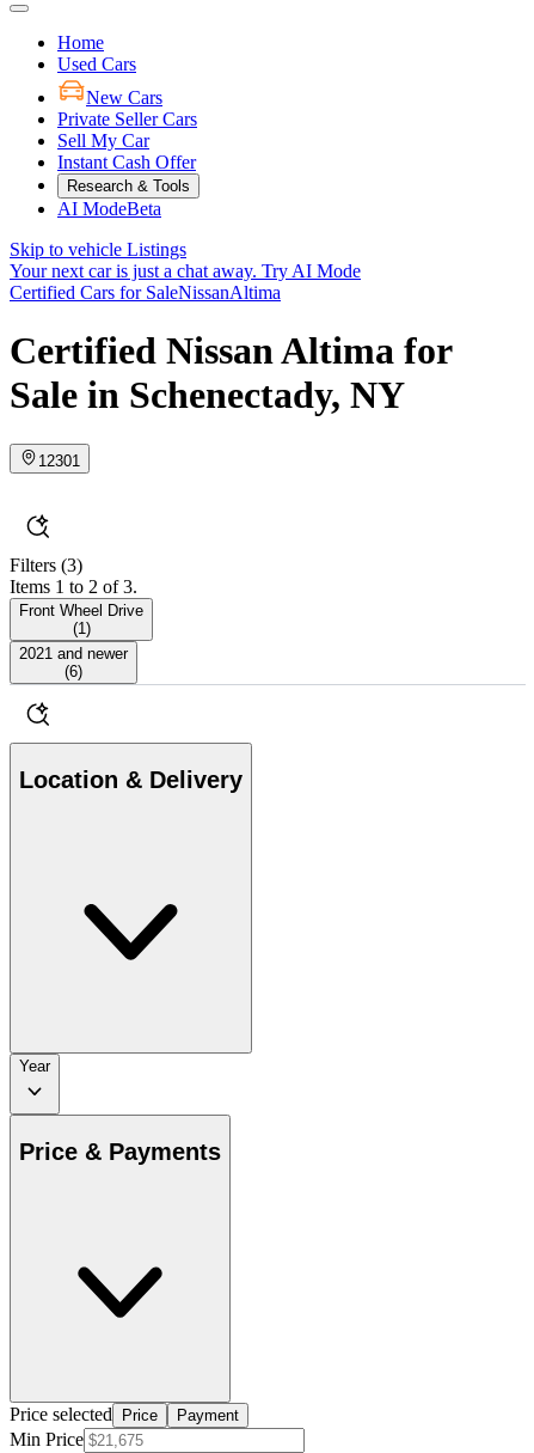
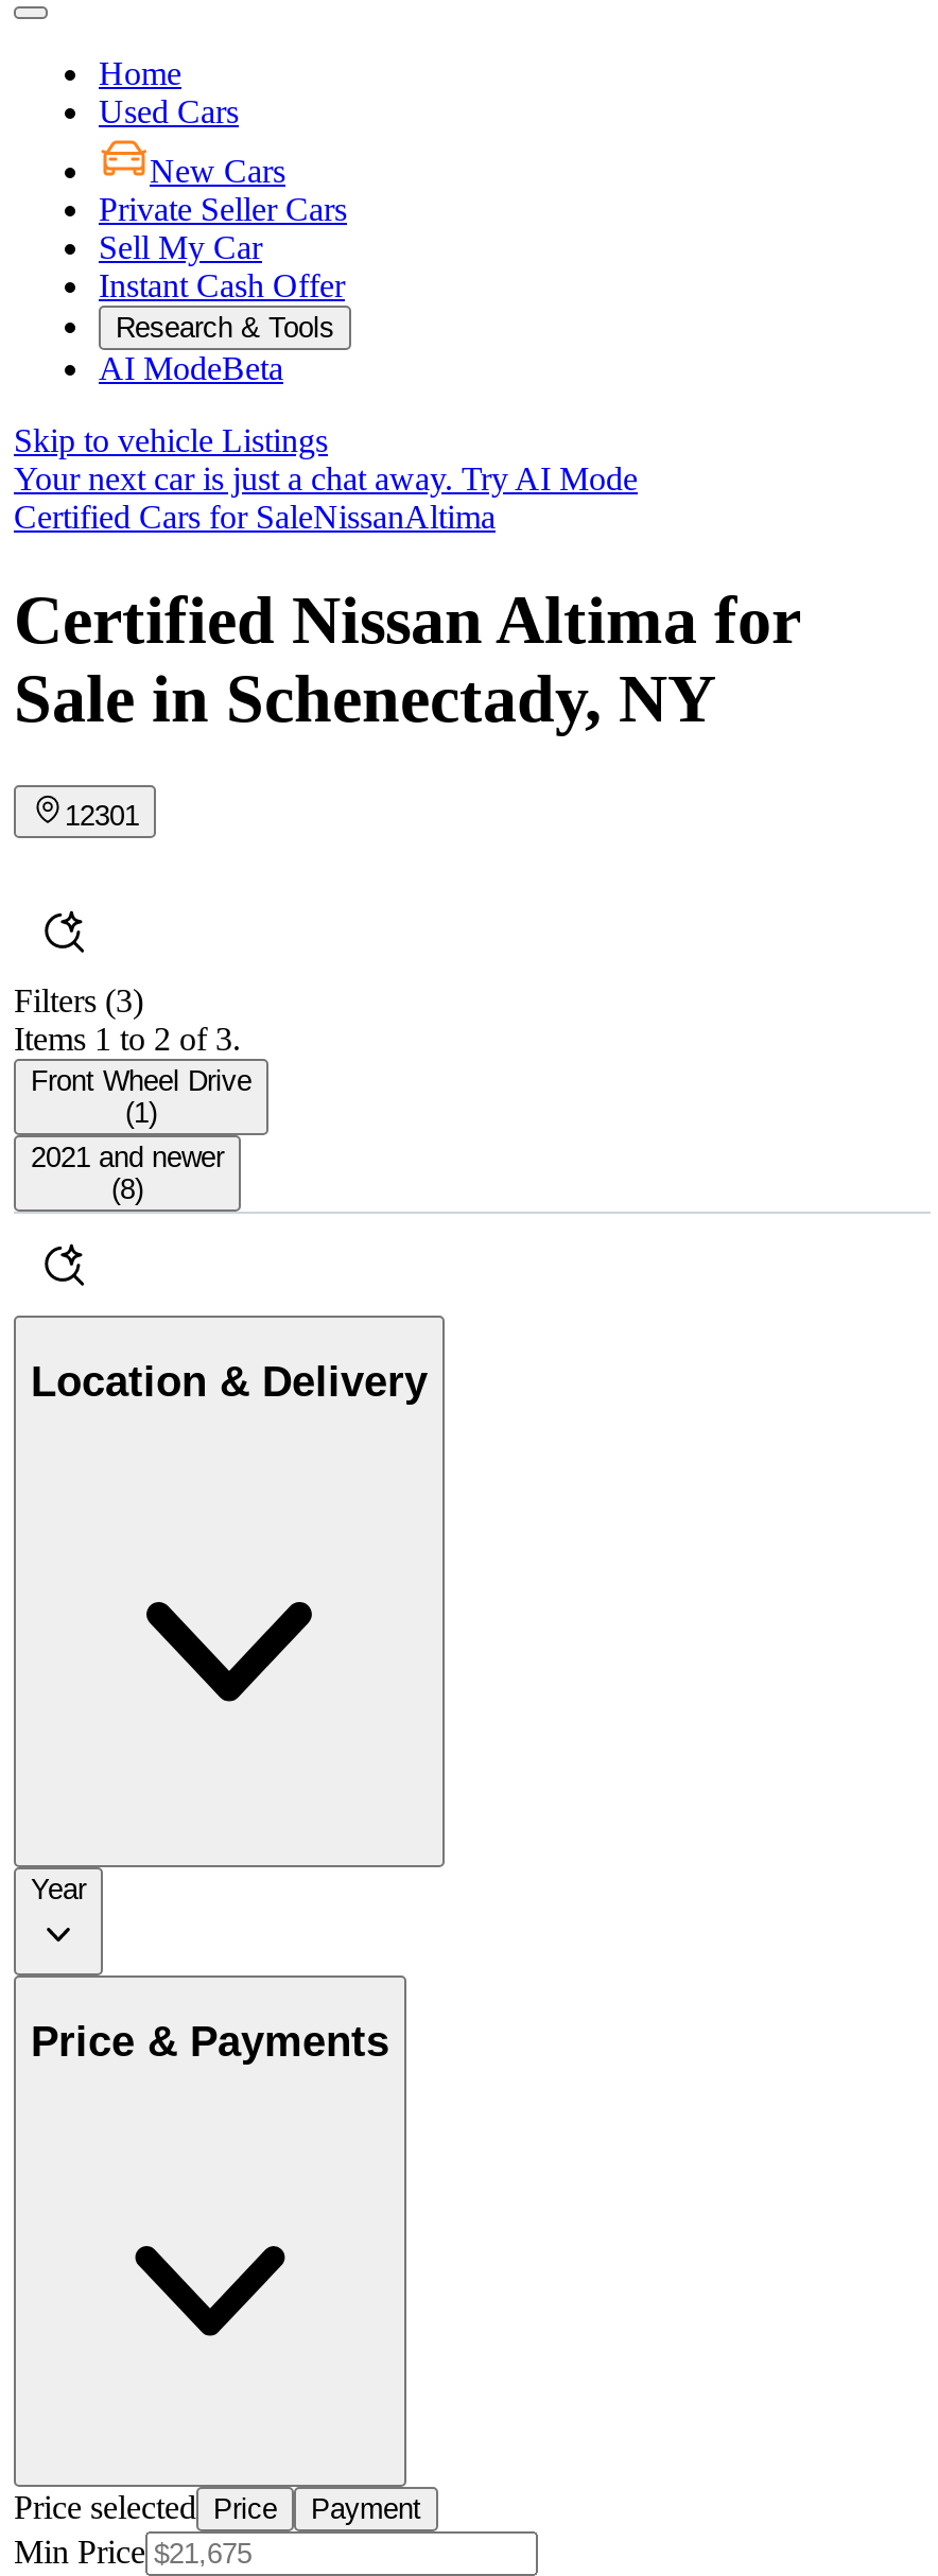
[65,662,82,680] (6) -> [111,1173,143,1205] (8)

